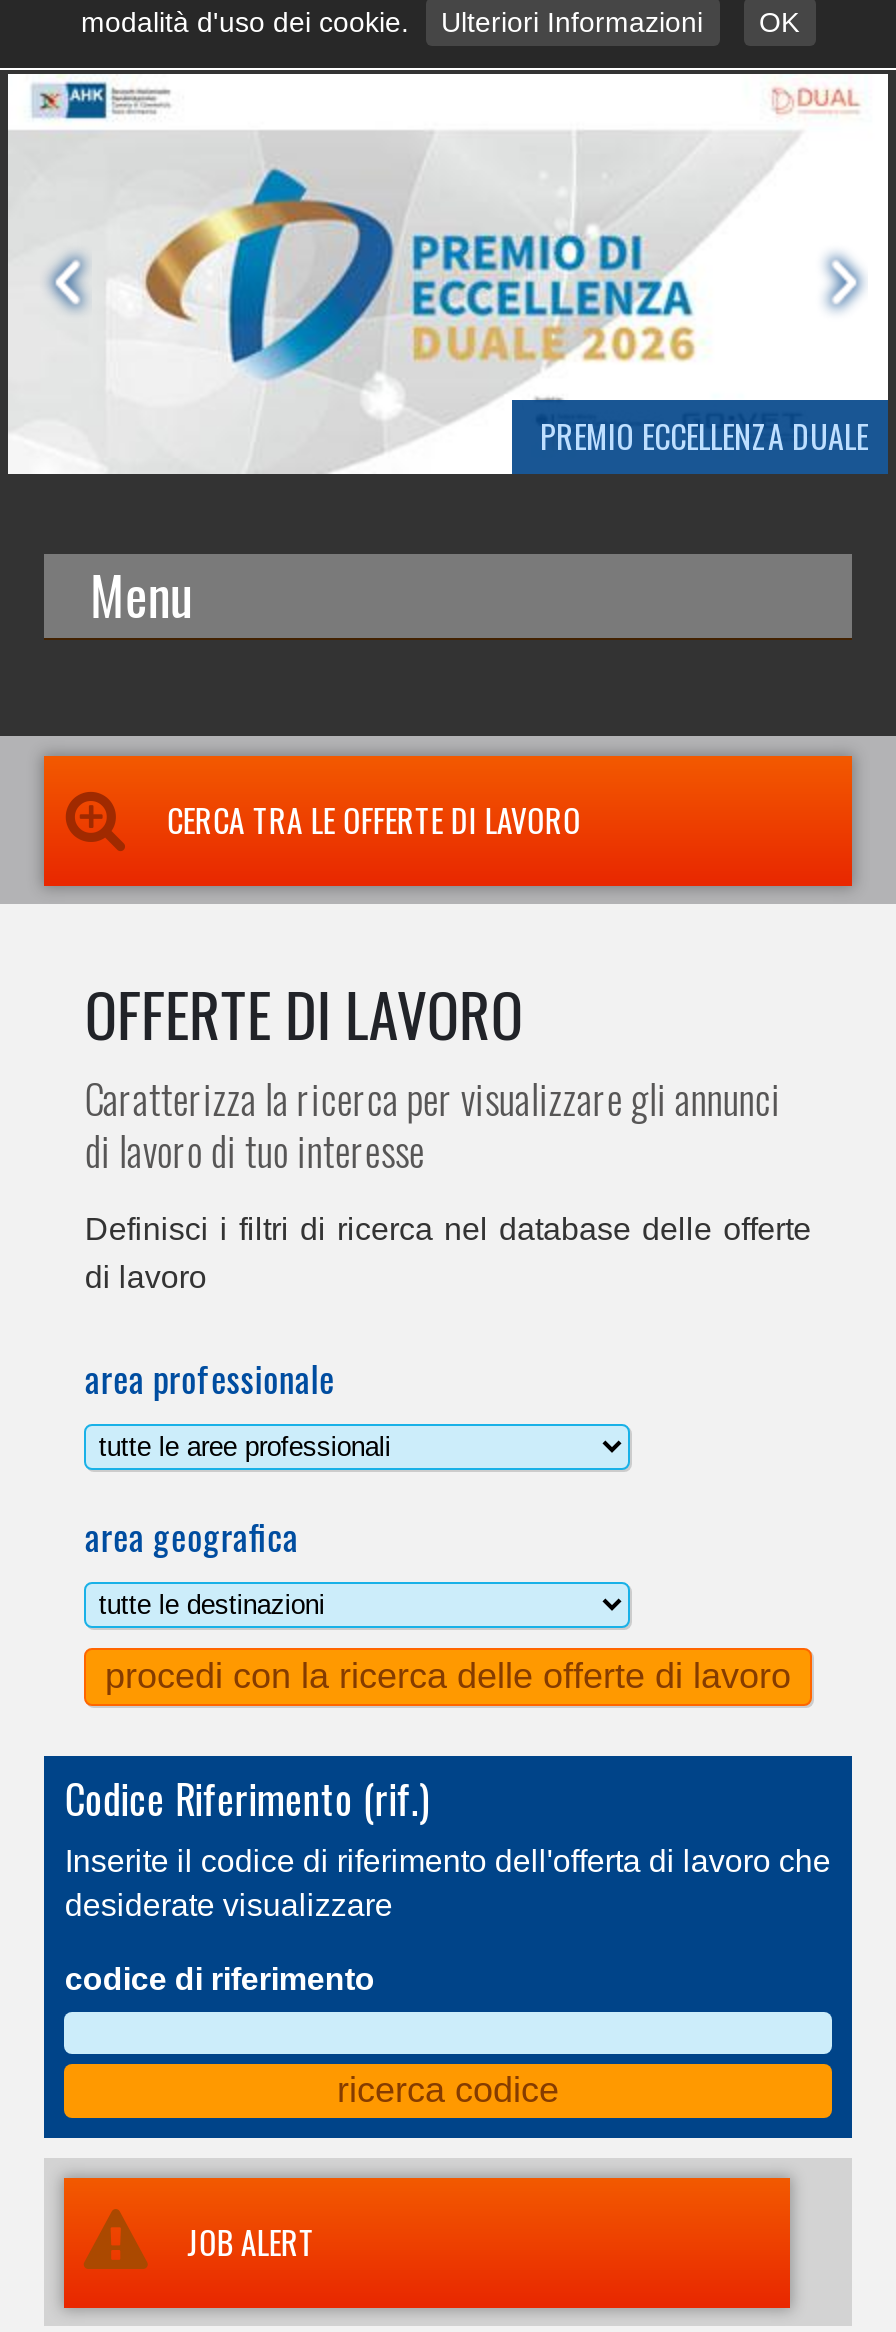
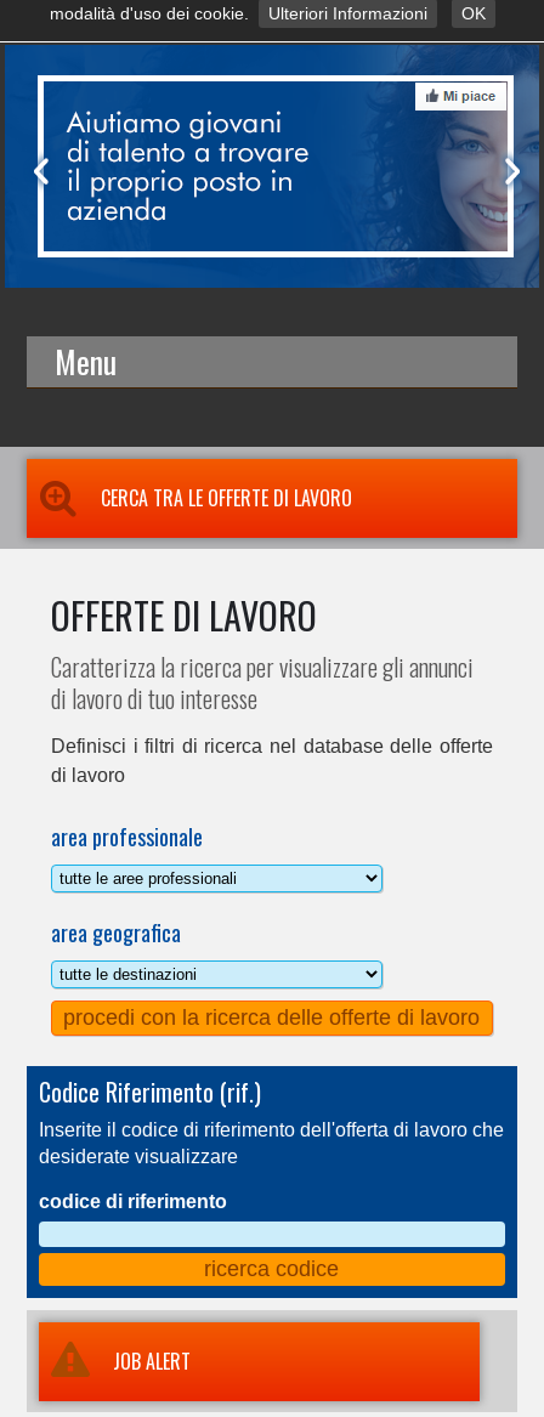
[6,74,890,476] [image] -> [5,44,539,288] [image]
[532,412,868,460] PREMIO ECCELLENZA DUALE -> none

